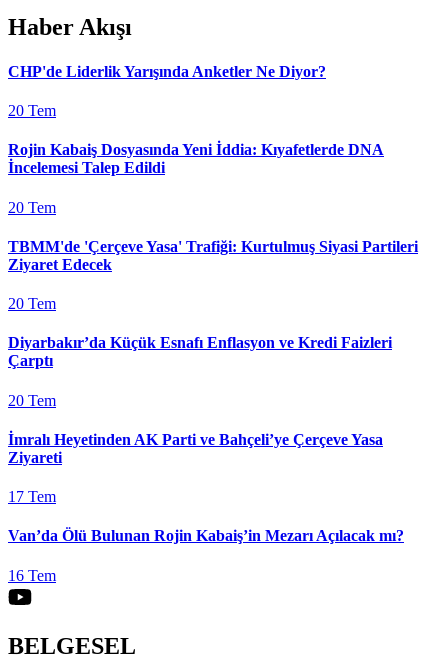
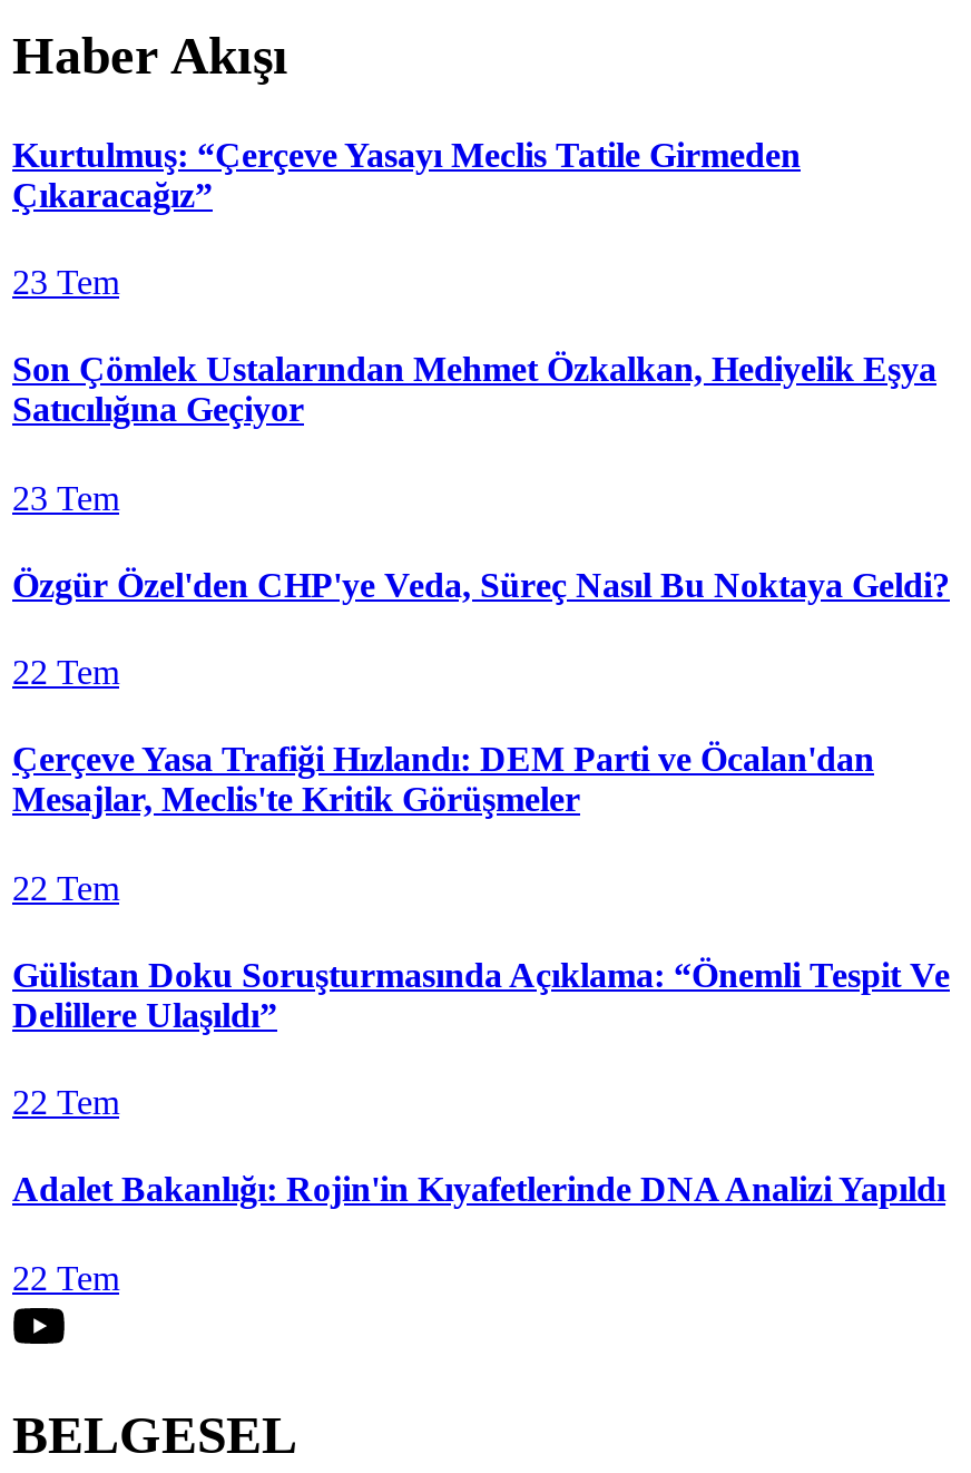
[8,63,326,80] CHP'de Liderlik Yarışında Anketler Ne Diyor? -> [12,135,801,213] Kurtulmuş: “Çerçeve Yasayı Meclis Tatile Girmeden | Çıkaracağız”
[8,102,56,119] 20 Tem -> [12,263,119,301] 23 Tem
[8,141,384,176] Rojin Kabaiş Dosyasında Yeni İddia: Kıyafetlerde DNA | İncelemesi Talep Edildi -> [12,351,936,429] Son Çömlek Ustalarından Mehmet Özkalkan, Hediyelik Eşya | Satıcılığına Geçiyor
[8,198,56,215] 20 Tem -> [12,478,119,516] 23 Tem
[8,238,418,273] TBMM'de 'Çerçeve Yasa' Trafiği: Kurtulmuş Siyasi Partileri | Ziyaret Edecek -> [12,566,950,603] Özgür Özel'den CHP'ye Veda, Süreç Nasıl Bu Noktaya Geldi?
[8,295,56,312] 20 Tem -> [12,653,119,691] 22 Tem
[8,334,392,369] Diyarbakır’da Küçük Esnafı Enflasyon ve Kredi Faizleri | Çarptı -> [12,741,874,819] Çerçeve Yasa Trafiği Hızlandı: DEM Parti ve Öcalan'dan | Mesajlar, Meclis'te Kritik Görüşmeler
[8,392,56,409] 20 Tem -> [12,868,119,906] 22 Tem
[8,431,383,466] İmralı Heyetinden AK Parti ve Bahçeli’ye Çerçeve Yasa | Ziyareti -> [12,956,950,1034] Gülistan Doku Soruşturmasında Açıklama: “Önemli Tespit Ve | Delillere Ulaşıldı”
[8,488,56,505] 17 Tem -> [12,1083,119,1121] 22 Tem
[8,527,404,544] Van’da Ölü Bulunan Rojin Kabaiş’in Mezarı Açılacak mı? -> [12,1171,945,1209] Adalet Bakanlığı: Rojin'in Kıyafetlerinde DNA Analizi Yapıldı
[8,567,56,584] 16 Tem -> [12,1258,119,1296] 22 Tem

